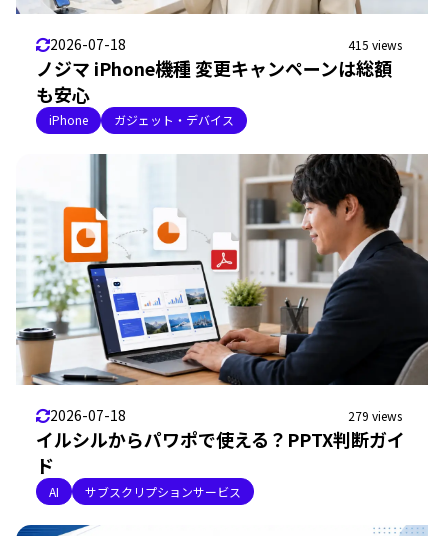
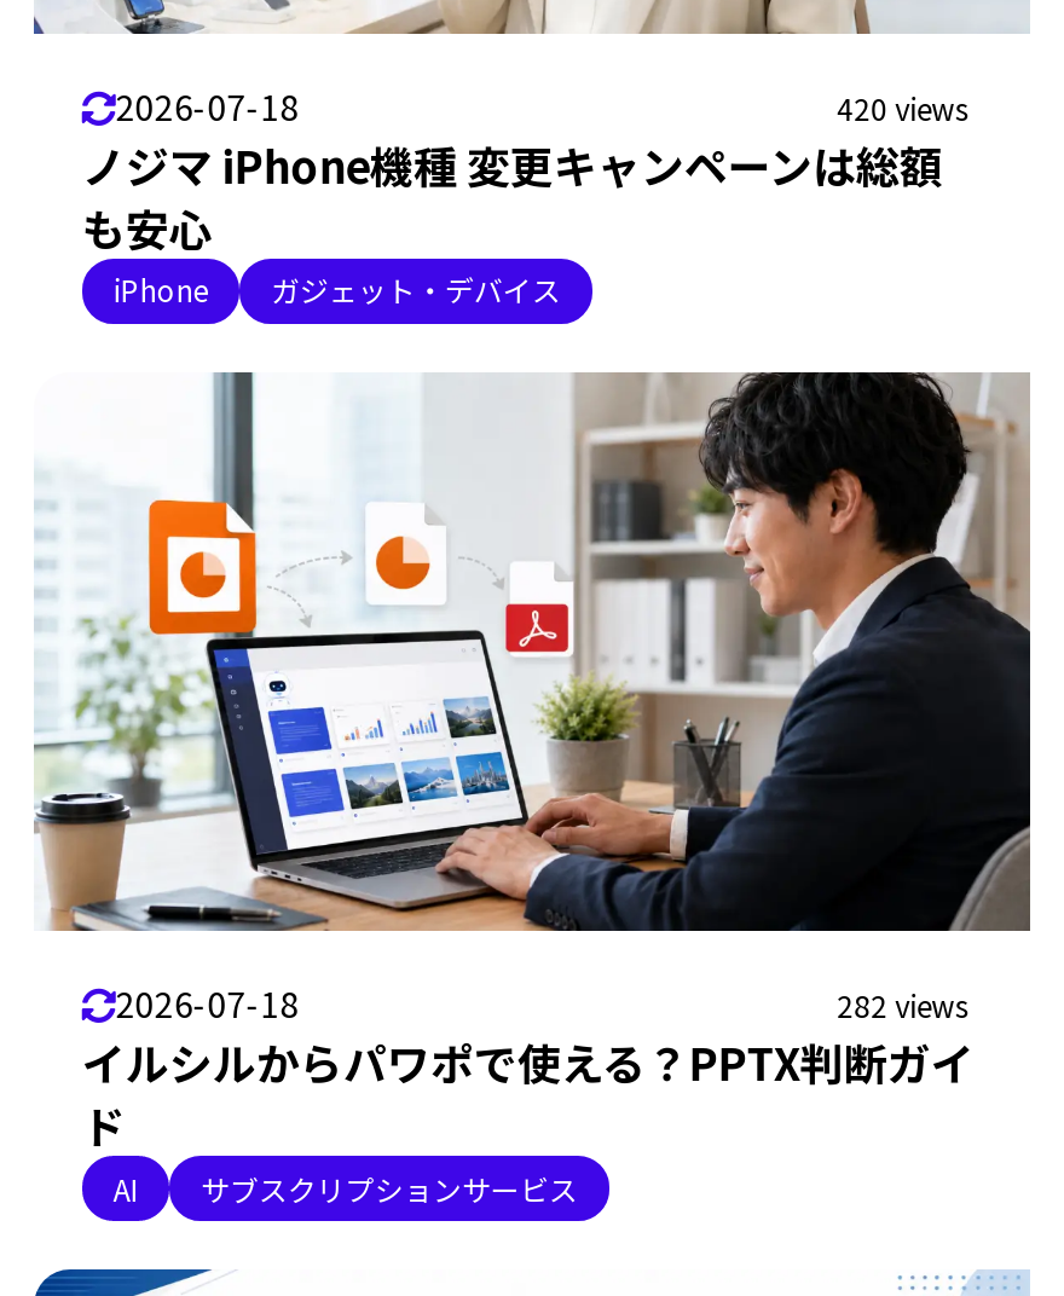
[348,36,402,53] 415 views -> [837,88,968,129] 420 views
[348,407,402,424] 279 views -> [837,985,968,1026] 282 views

